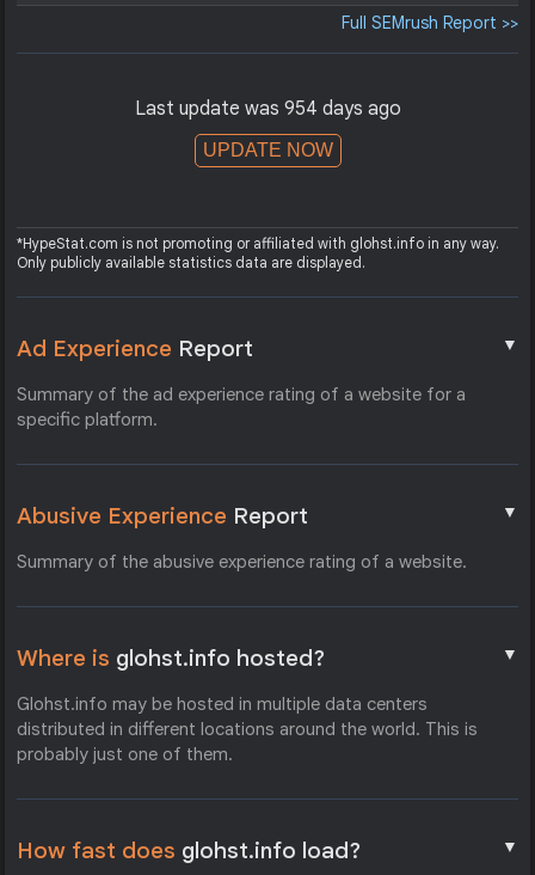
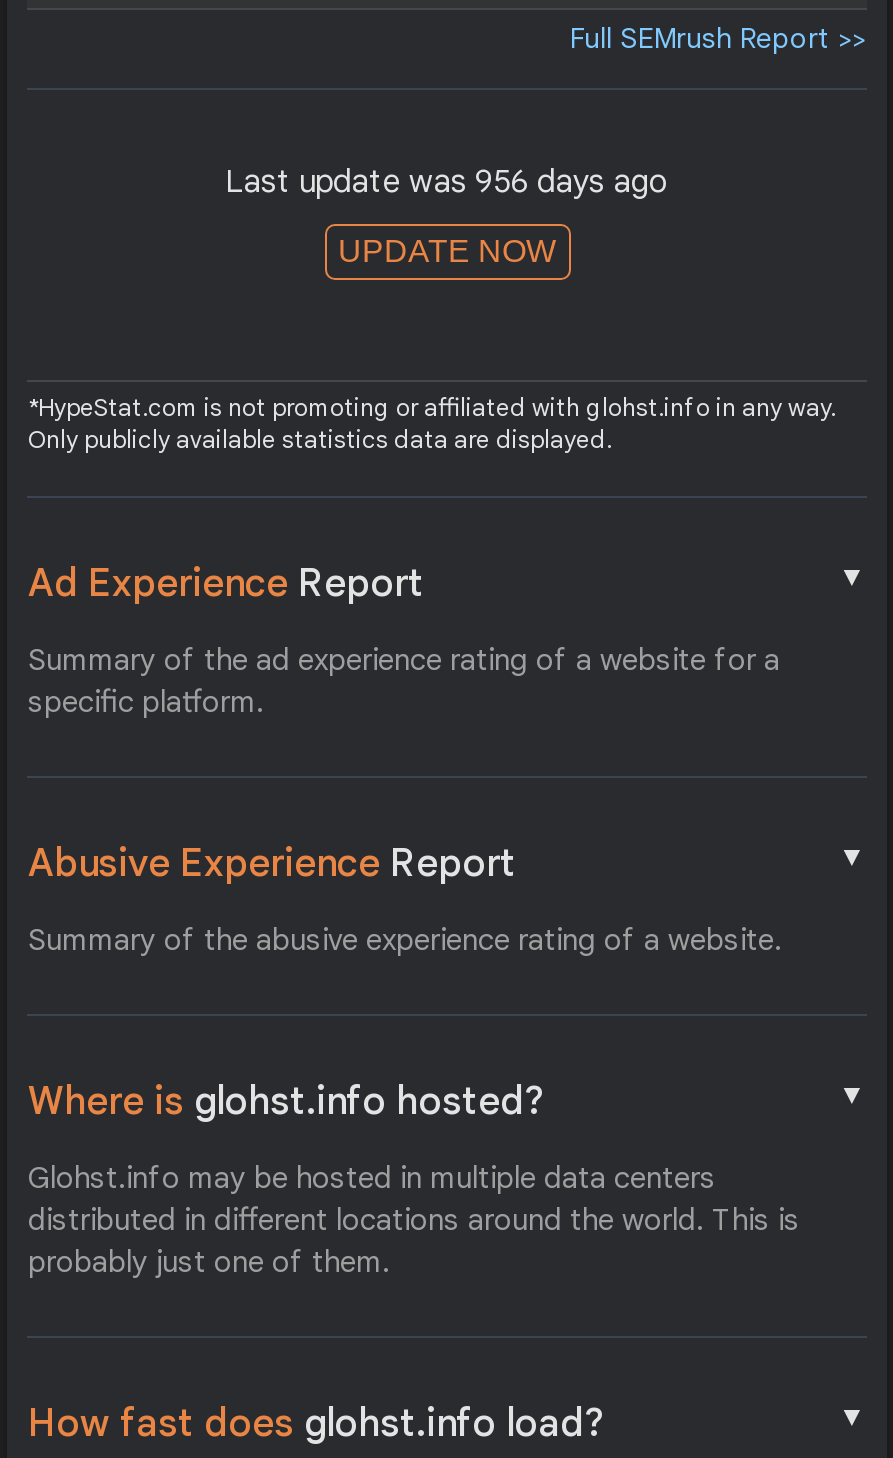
[134,97,401,121] Last update was 954 days ago -> [225,162,669,202] Last update was 956 days ago

